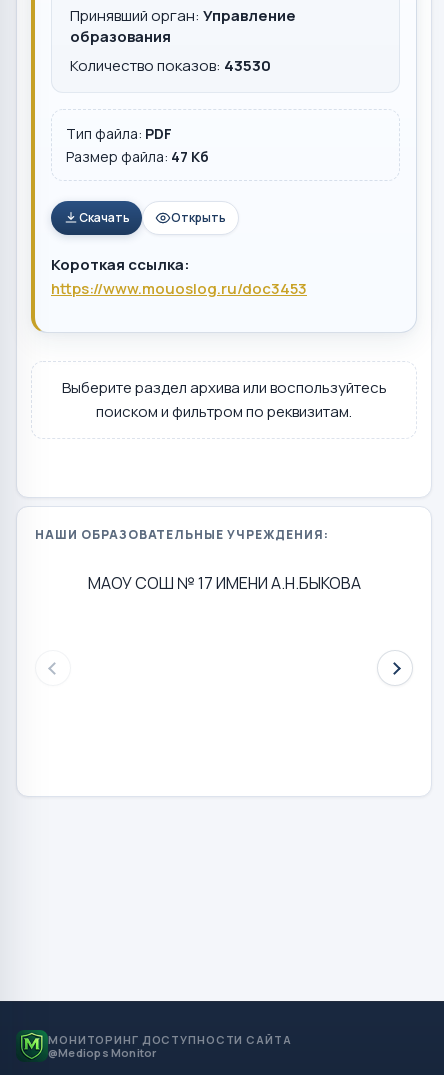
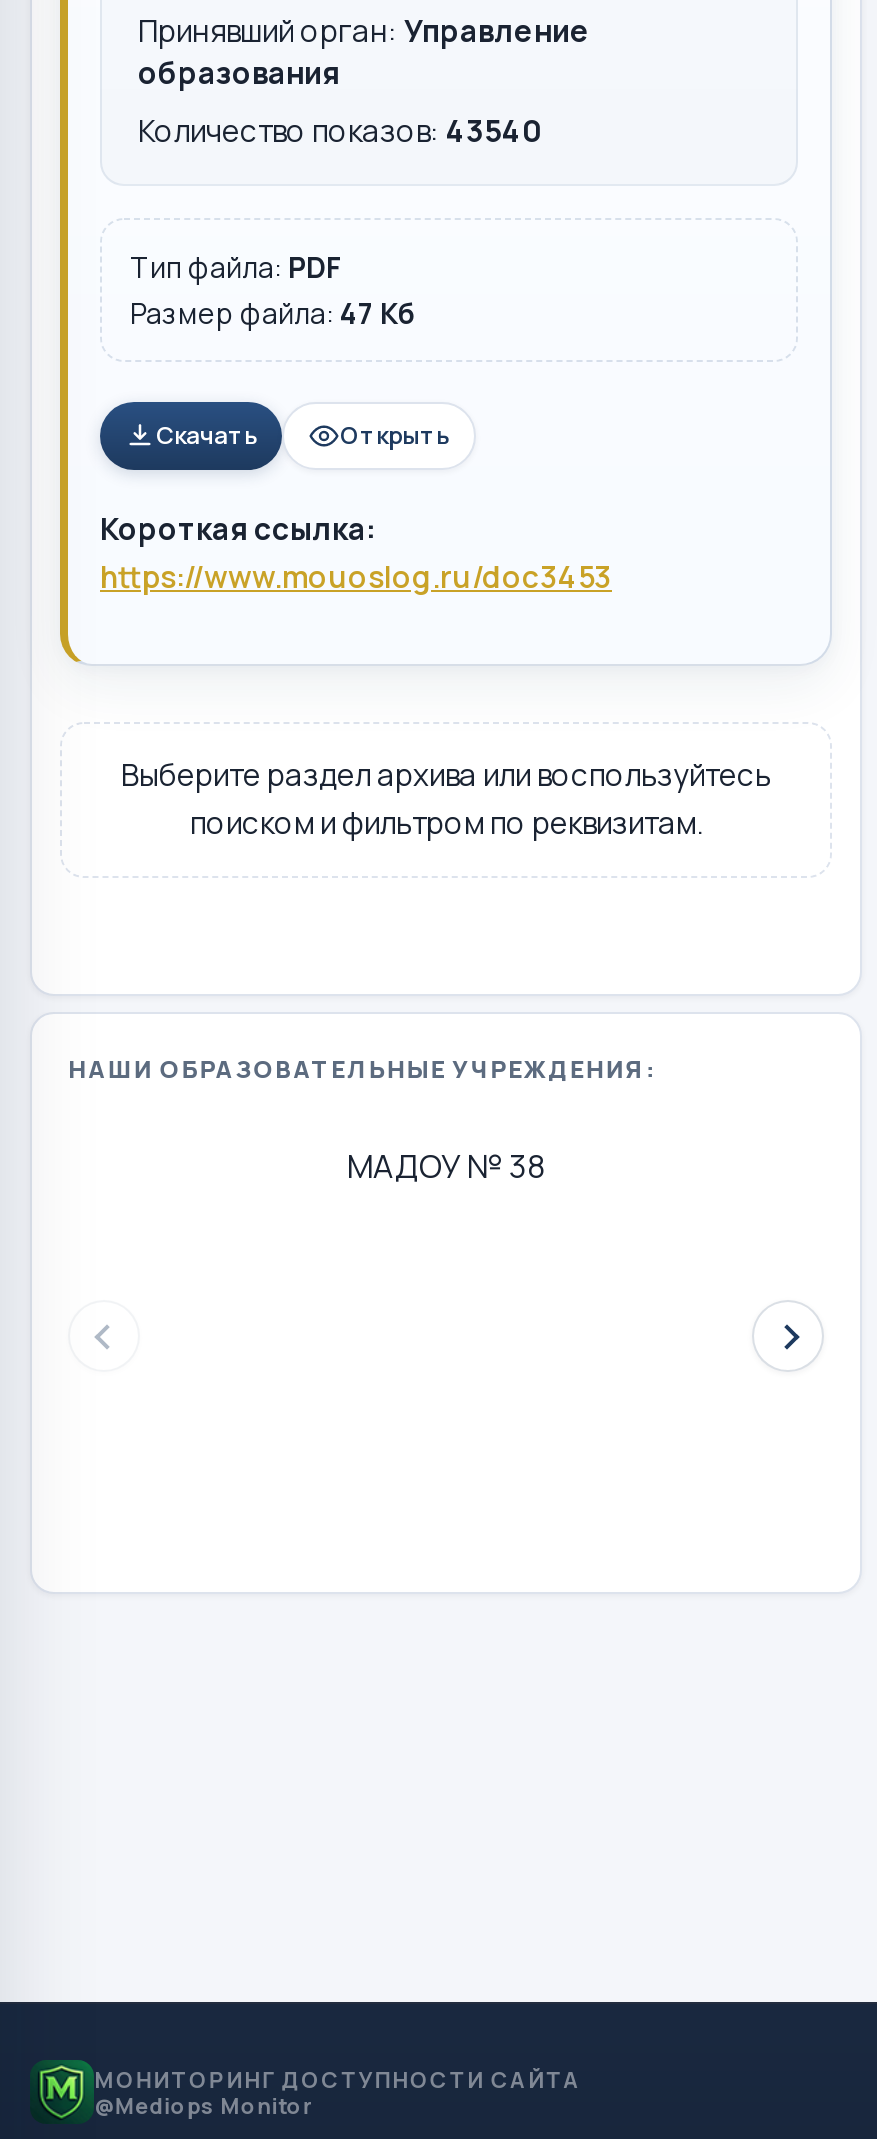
[70,55,271,76] Количество показов: 43530 -> [138,110,542,152] Количество показов: 43540
[87,572,360,594] МАОУ СОШ № 17 ИМЕНИ А.Н.БЫКОВА -> [347,1144,545,1188] МАДОУ № 38

